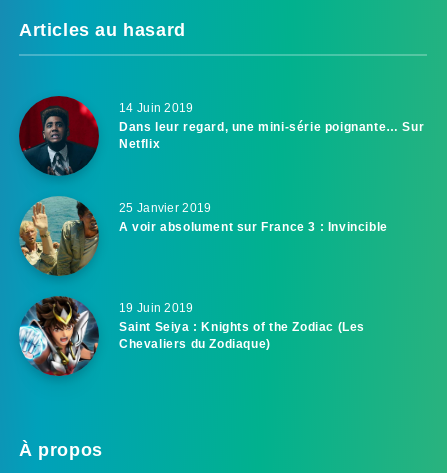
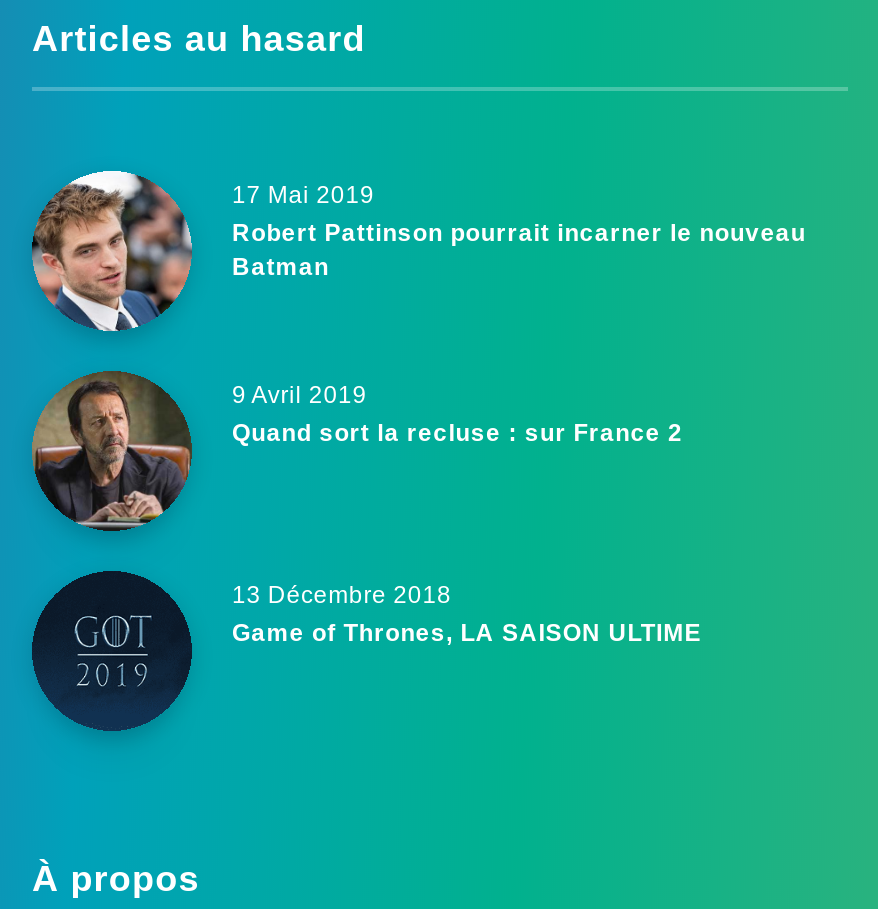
[19,95,424,176] [image] | 14 Juin 2019 | Dans leur regard, une mini-série poignante… Sur | Netflix -> [32,169,806,333] [image] | 17 Mai 2019 | Robert Pattinson pourrait incarner le nouveau | Batman
[19,195,388,276] [image] | 25 Janvier 2019 | A voir absolument sur France 3 : Invincible -> [32,369,683,531] [image] | 9 Avril 2019 | Quand sort la recluse : sur France 2
[18,296,365,376] [image] | 19 Juin 2019 | Saint Seiya : Knights of the Zodiac (Les | Chevaliers du Zodiaque) -> [30,571,702,731] [image] | 13 Décembre 2018 | Game of Thrones, LA SAISON ULTIME

